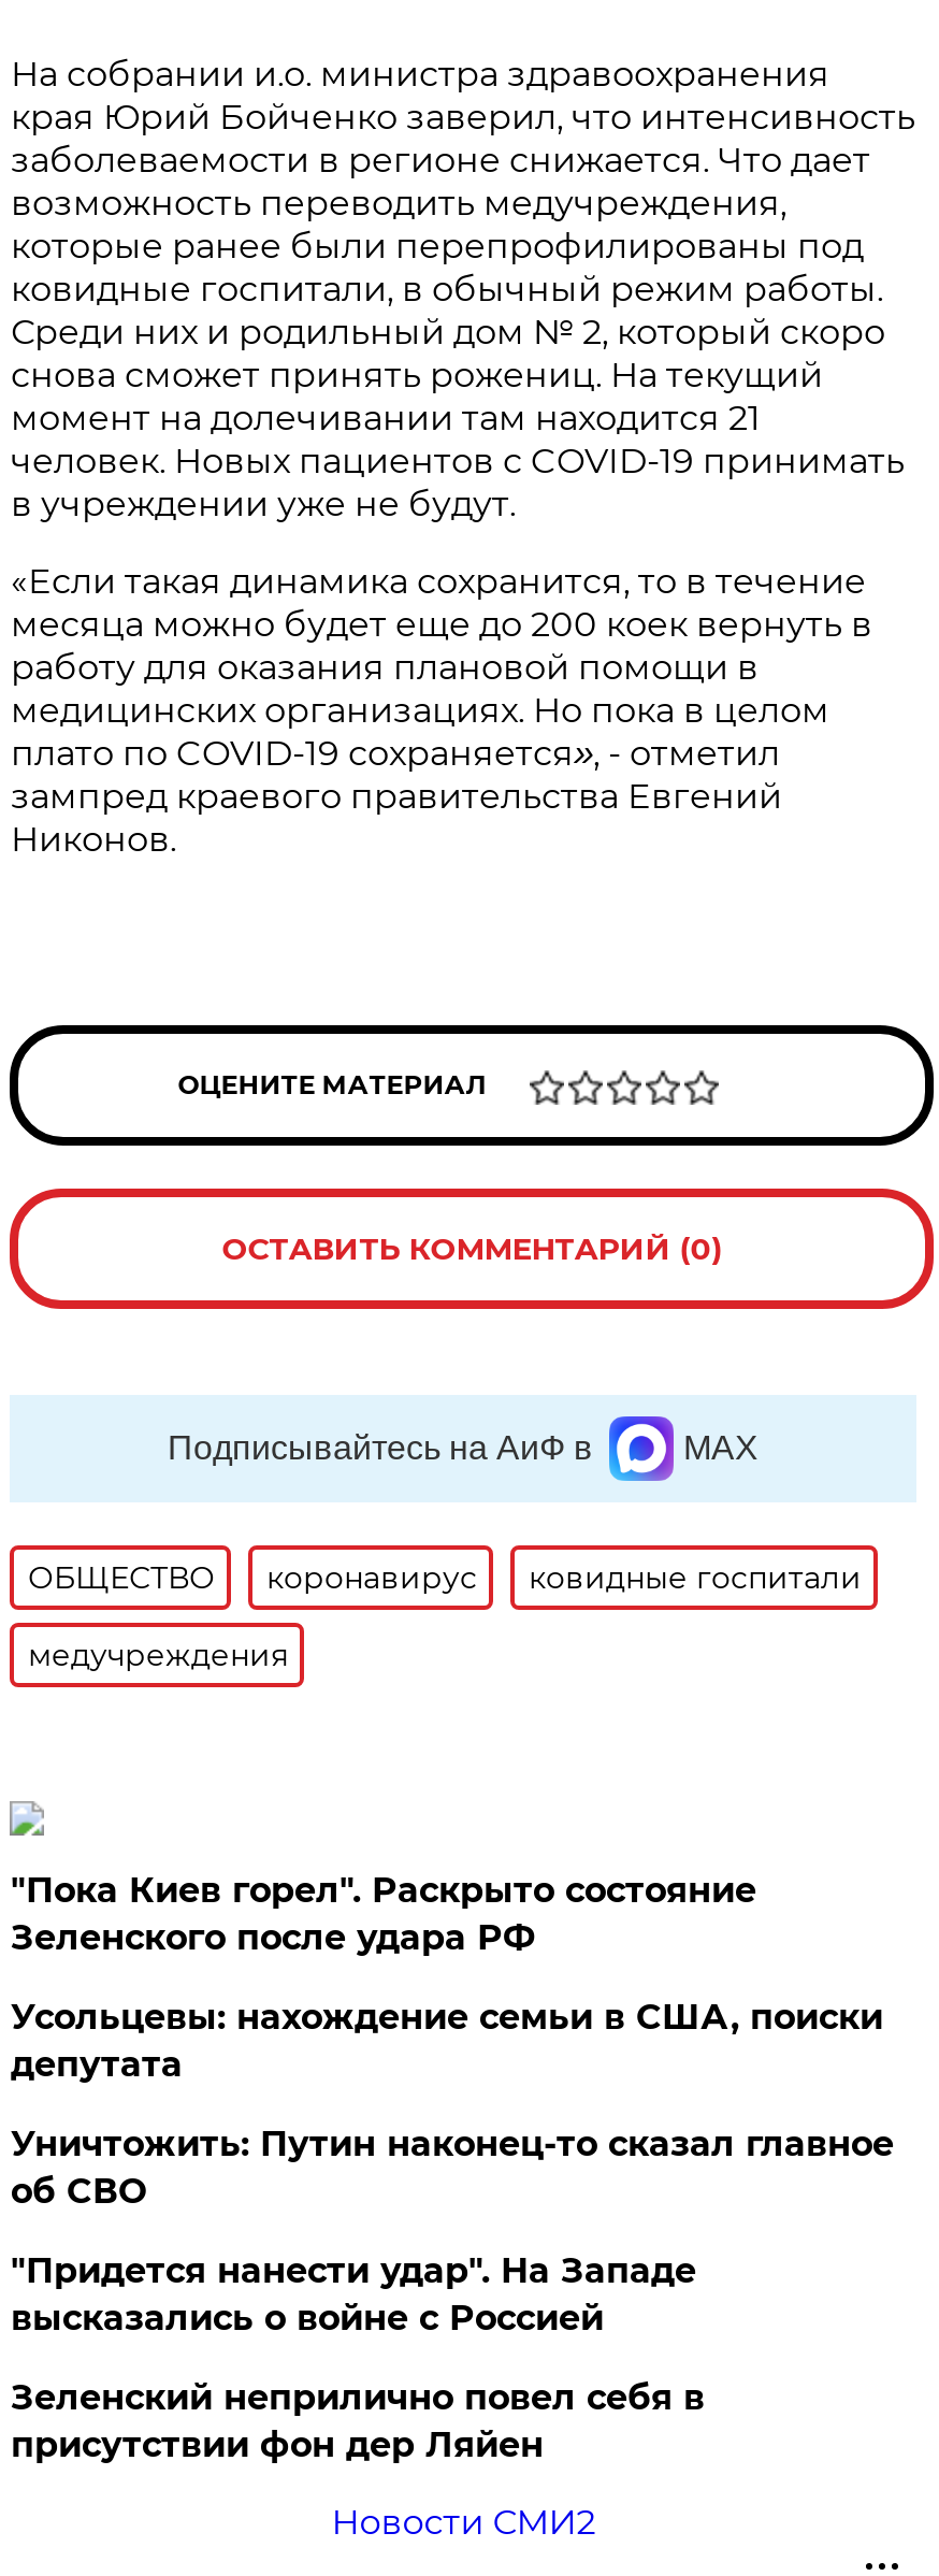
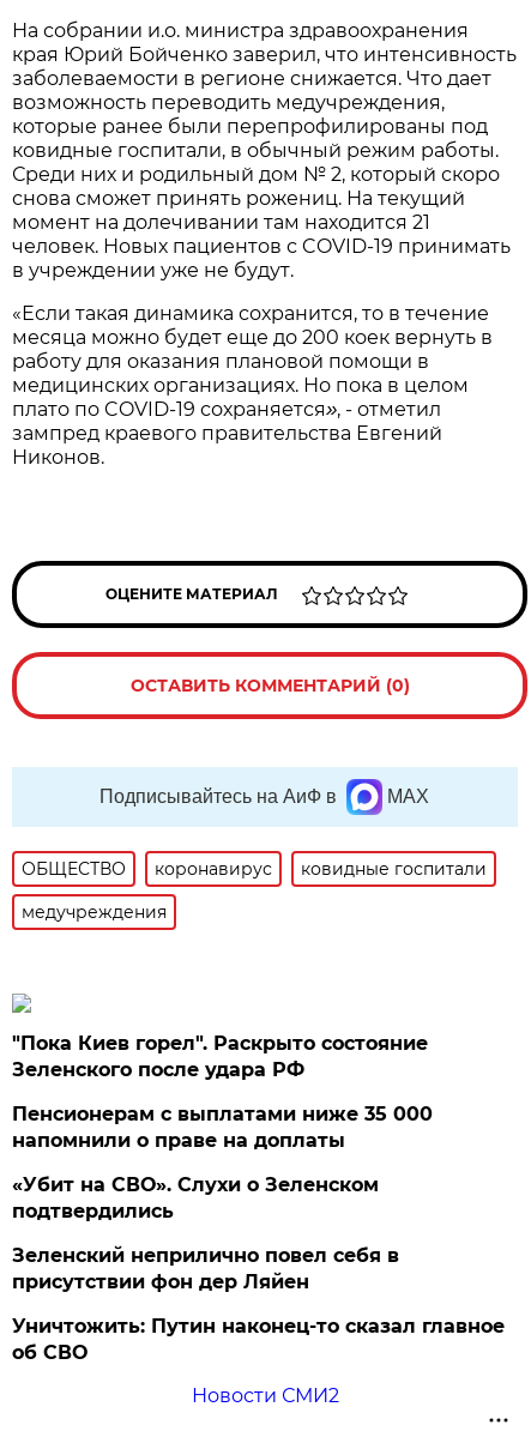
[11,1997,883,2338] Усольцевы: нахождение семьи в США, поиски | депутата | "Придется нанести удар". На Западе | высказались о войне с Россией -> [12,1102,433,1222] Пенсионерам с выплатами ниже 35 000 | напомнили о праве на доплаты | «Убит на СВО». Слухи о Зеленском | подтвердились
moved [11,2123,894,2211] -> [12,1315,505,1364]: Уничтожить: Путин наконец-то сказал главное | об СВО
moved [11,2377,705,2465] -> [12,1244,400,1293]: Зеленский неприлично повел cебя в | присутствии фон дер Ляйен

